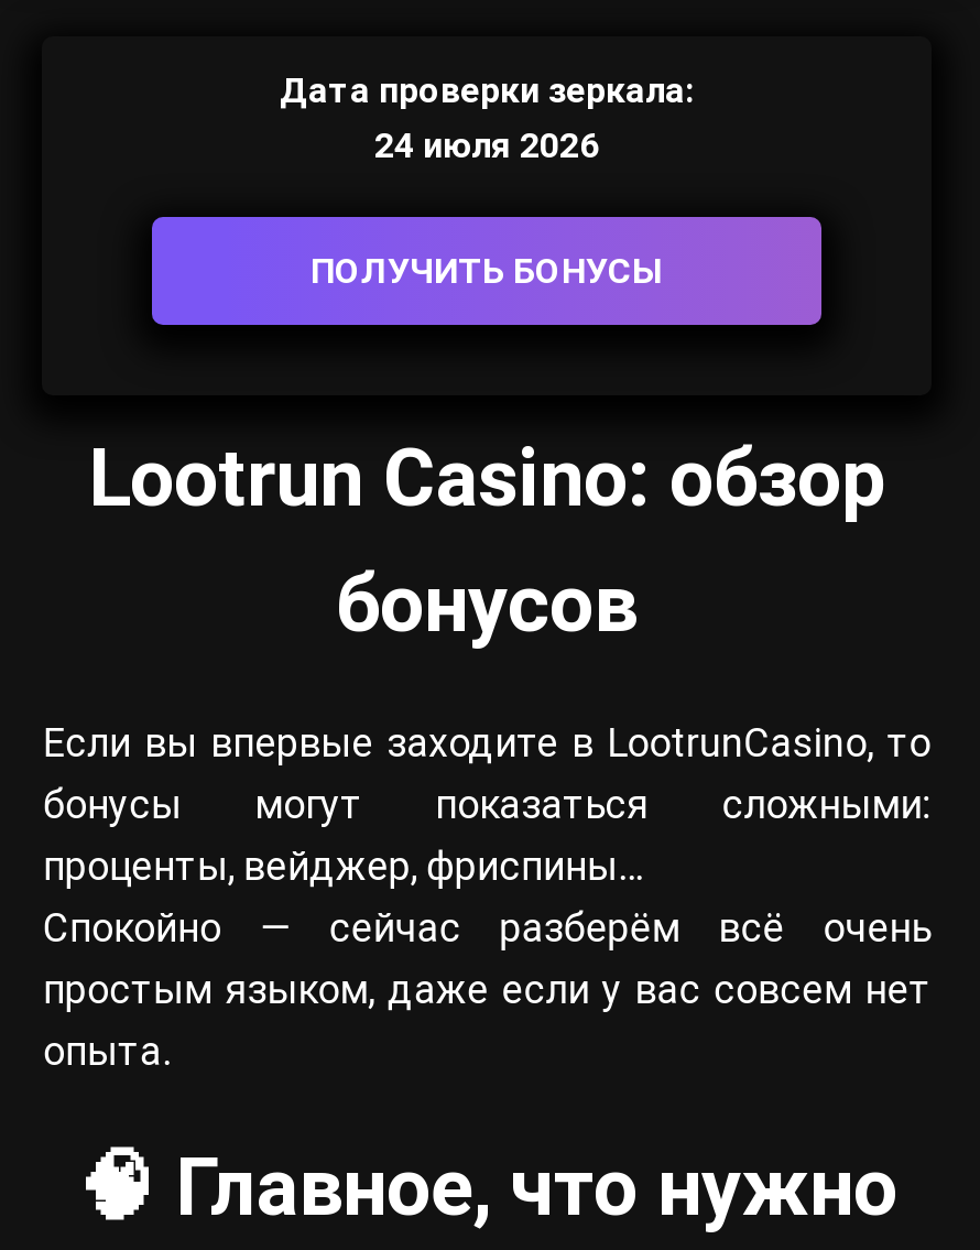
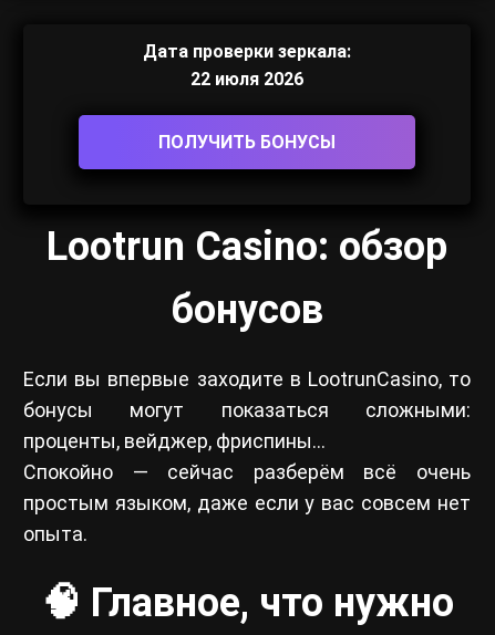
[374,124,599,166] 24 июля 2026 -> [190,69,303,90] 22 июля 2026

